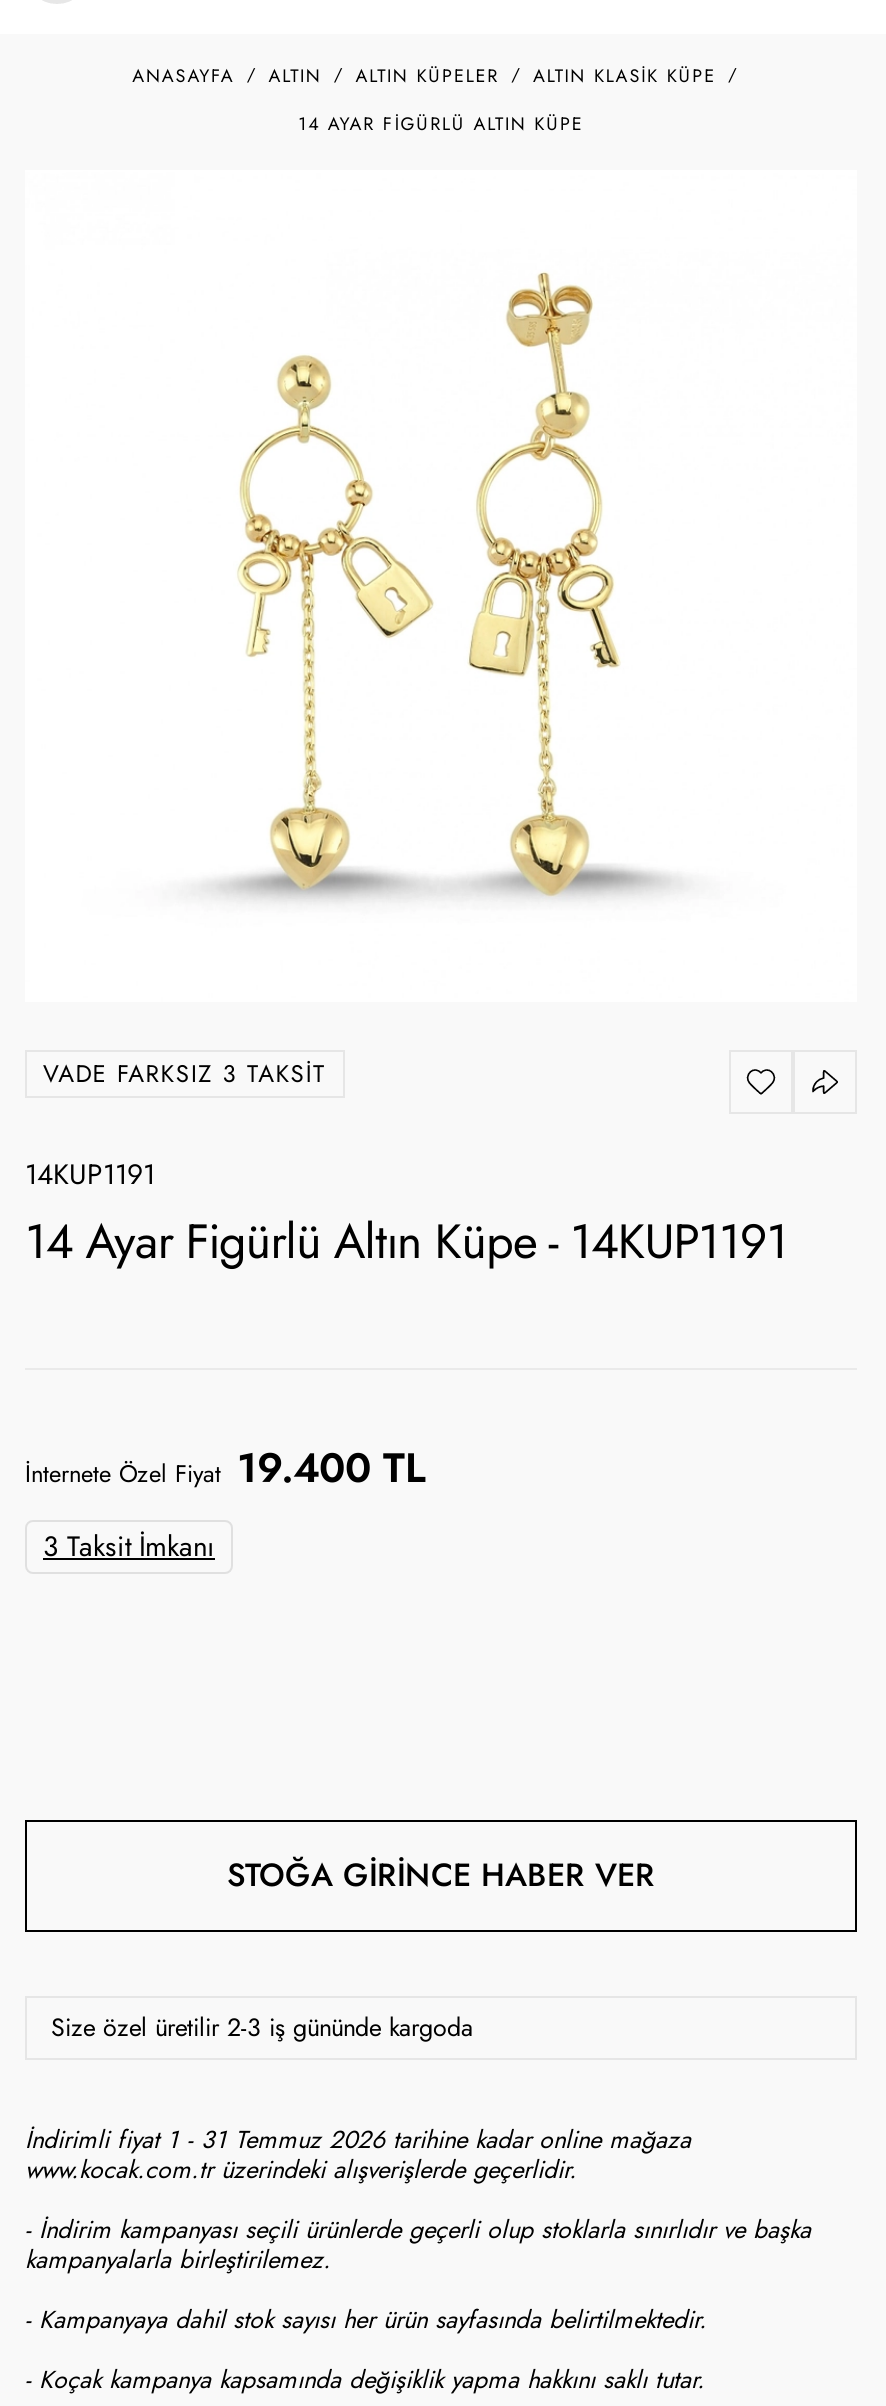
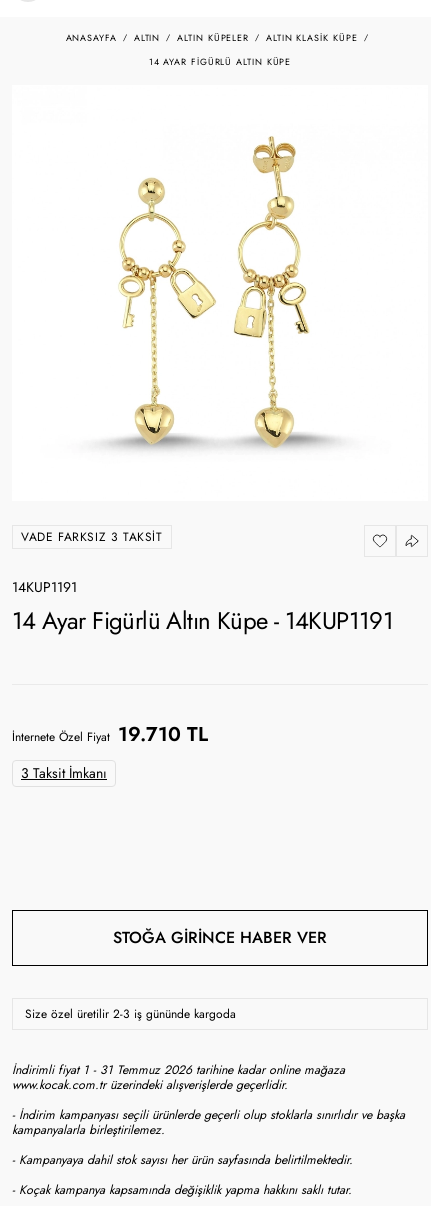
[25,1440,425,1496] İnternete Özel Fiyat 19.400 TL -> [12,720,208,748] İnternete Özel Fiyat 19.710 TL

